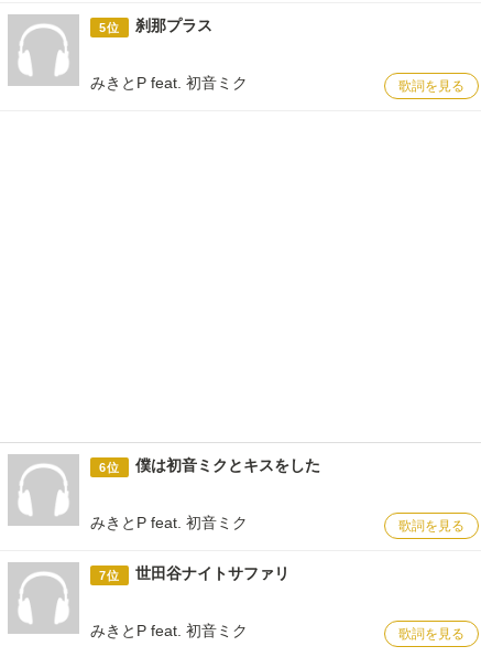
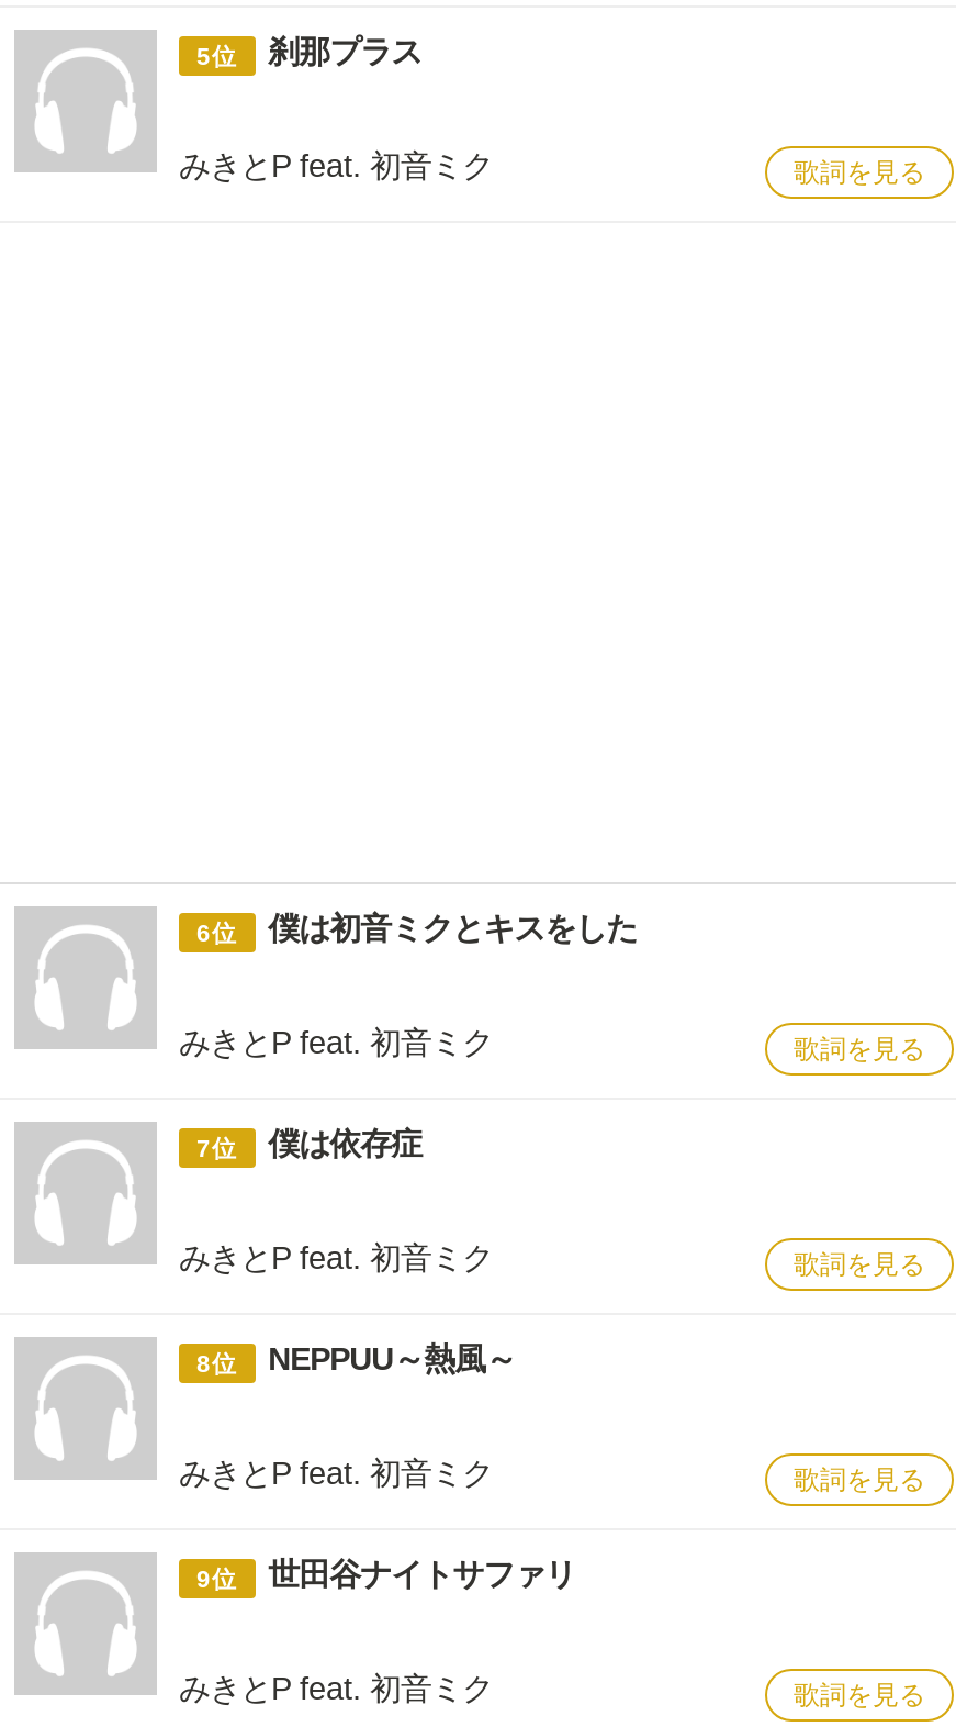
none -> [179,1126,925,1592] 僕は依存症 | みきとP feat. 初音ミク | 歌詞を見る | 8位 | NEPPUU～熱風～ | みきとP feat. 初音ミク | 歌詞を見る | 9位

